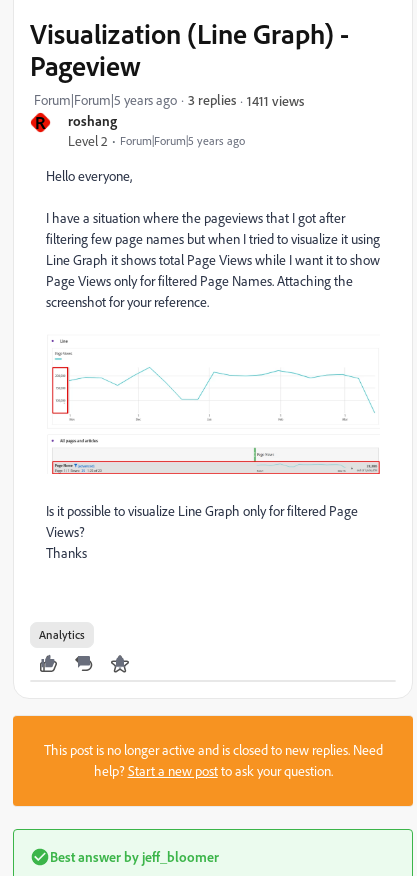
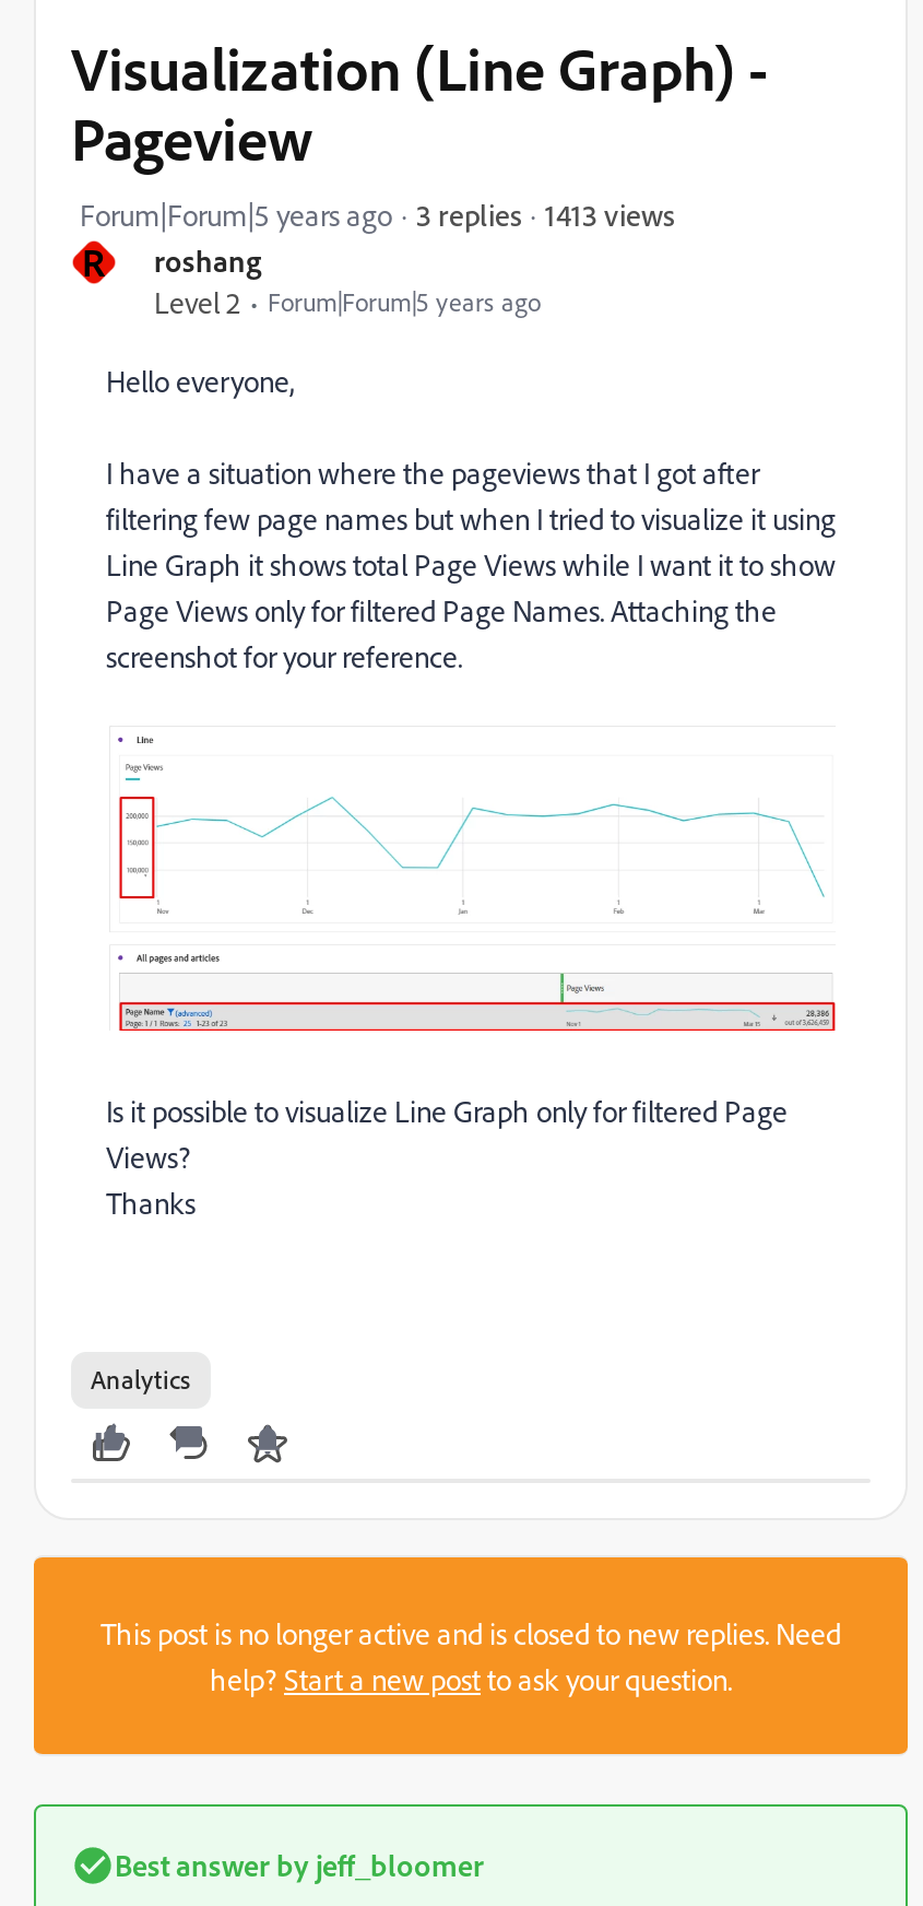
[247,91,304,108] 1411 views -> [545,195,674,232] 1413 views

